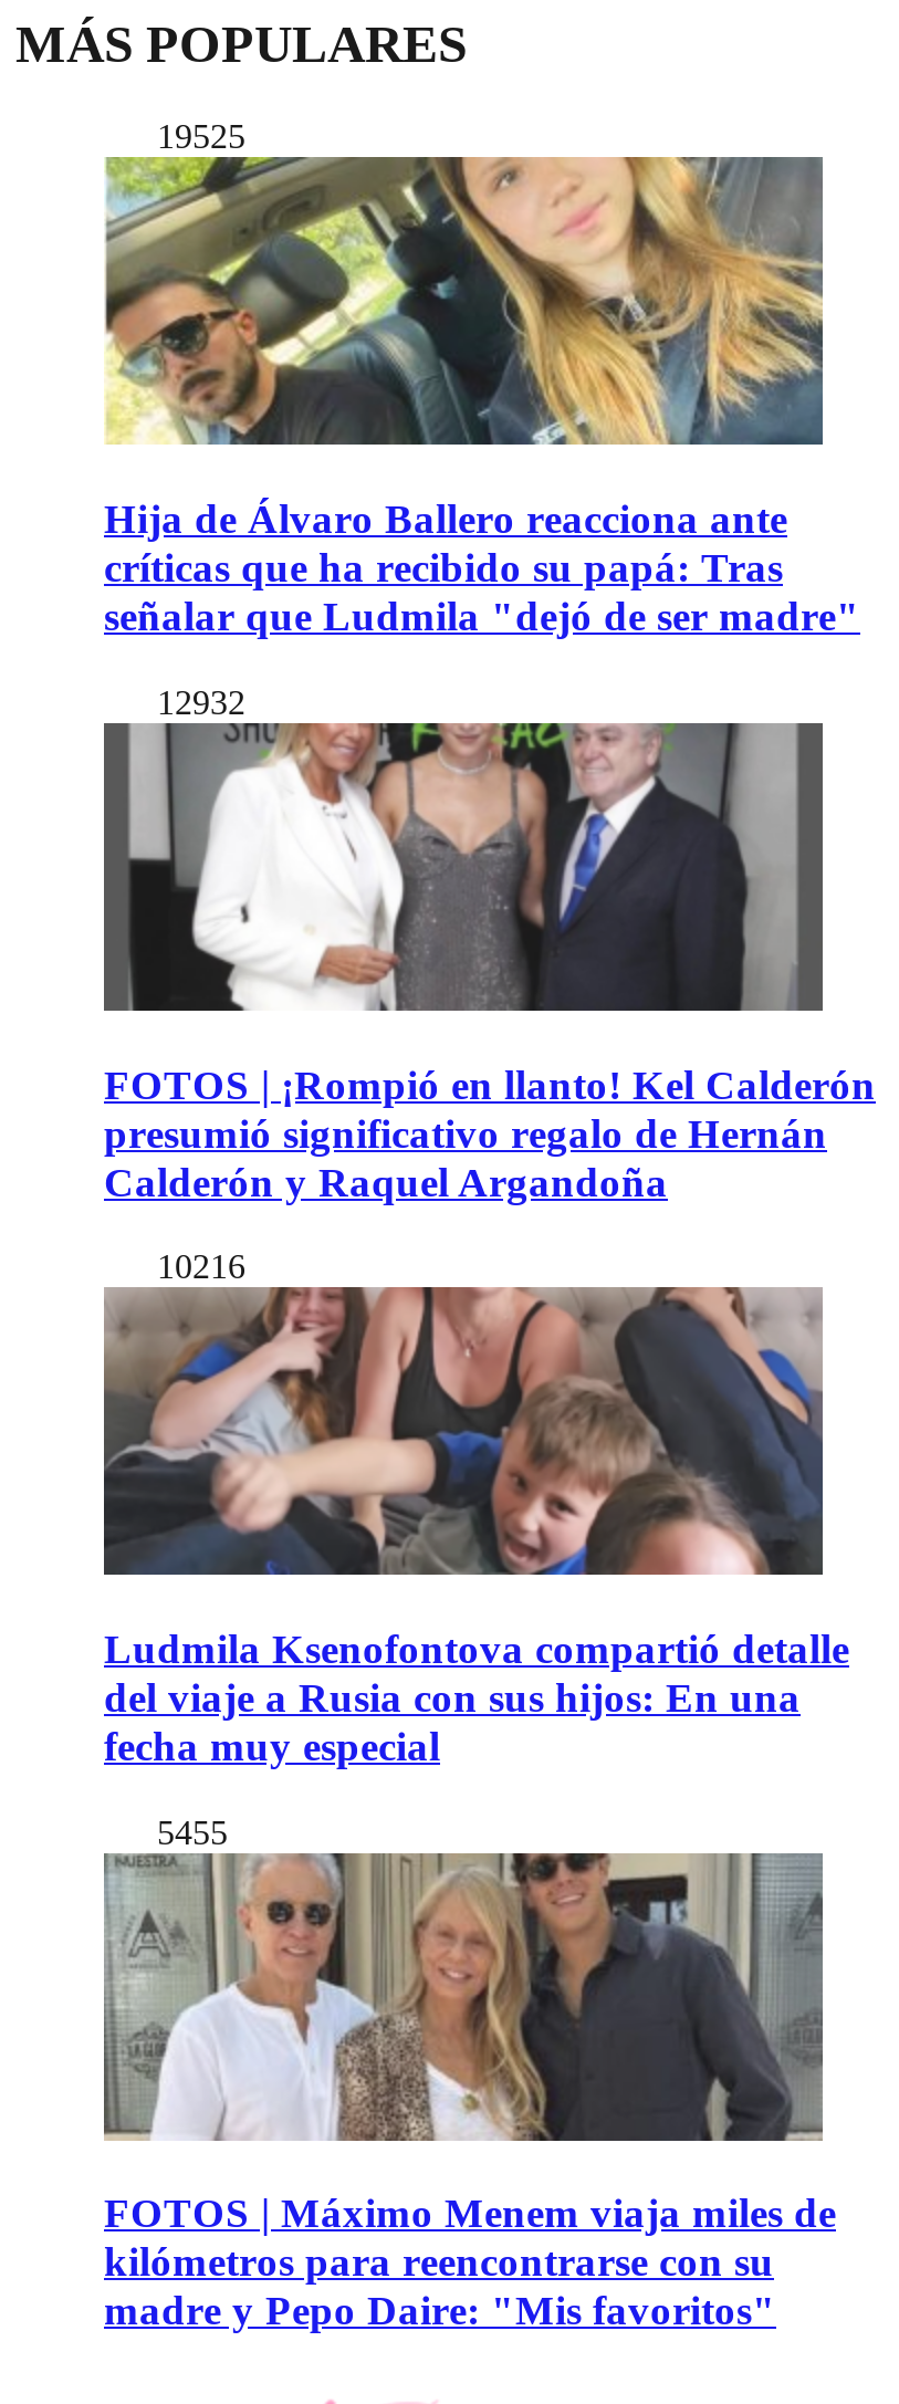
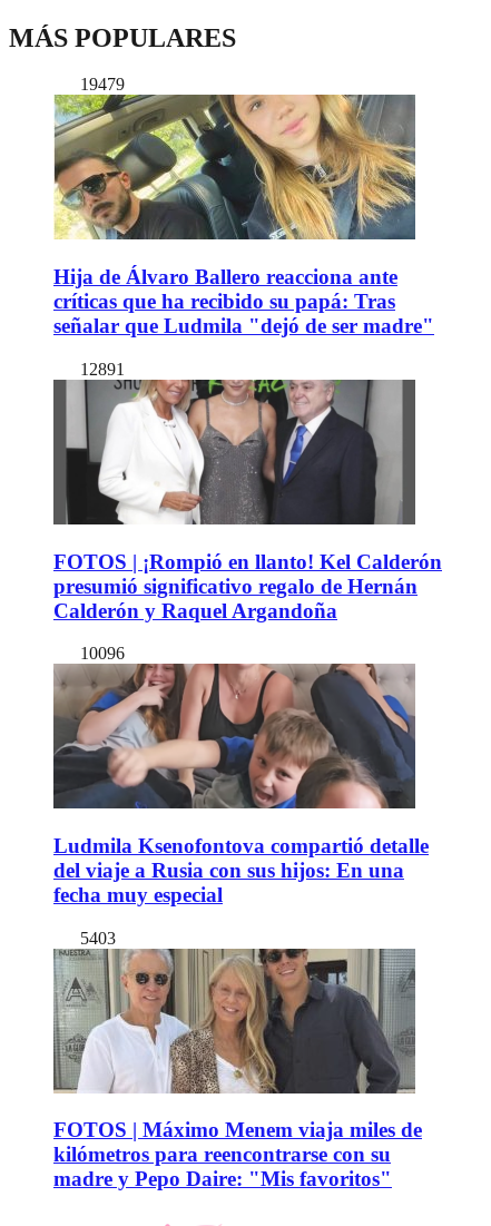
[148,118,245,156] 19525 -> [76,75,125,94] 19479
[148,683,245,721] 12932 -> [76,360,125,378] 12891
[148,1248,245,1286] 10216 -> [76,644,125,663] 10096
[148,1813,228,1851] 5455 -> [76,928,116,947] 5403

